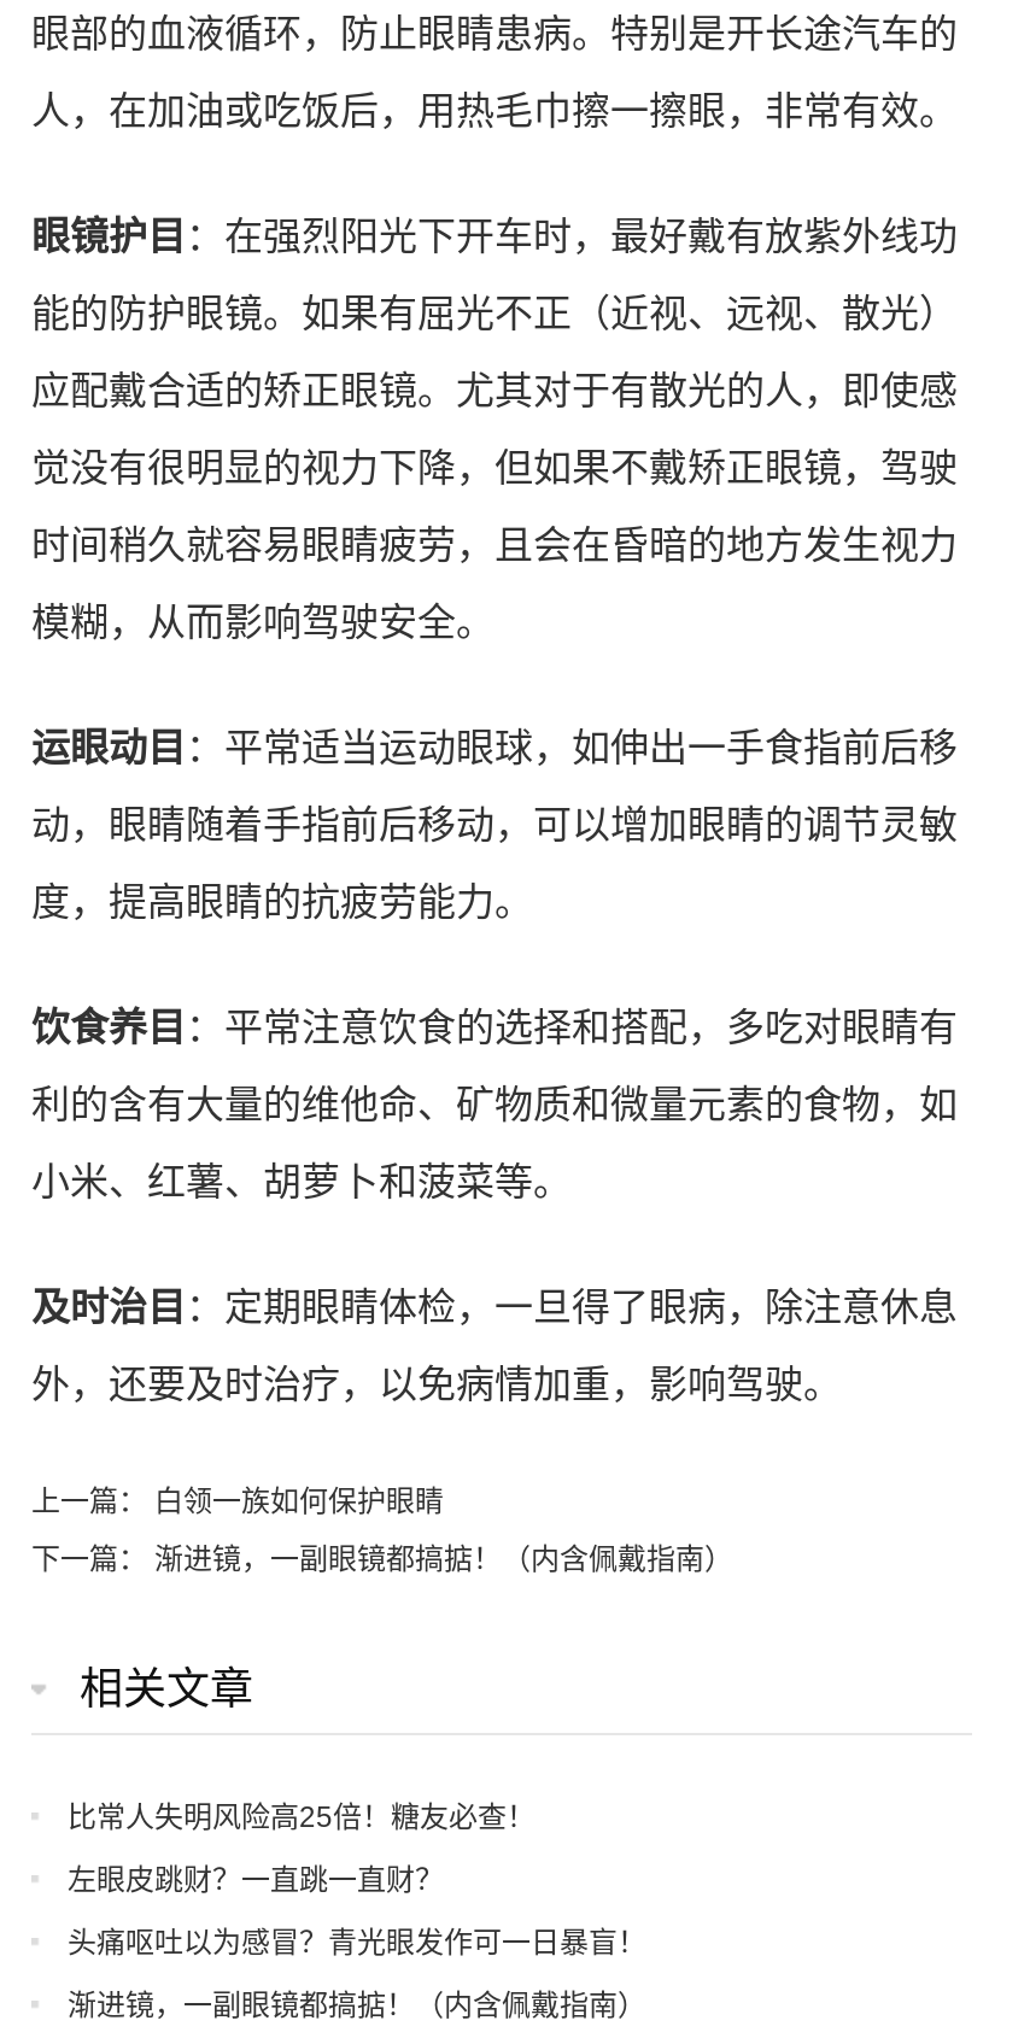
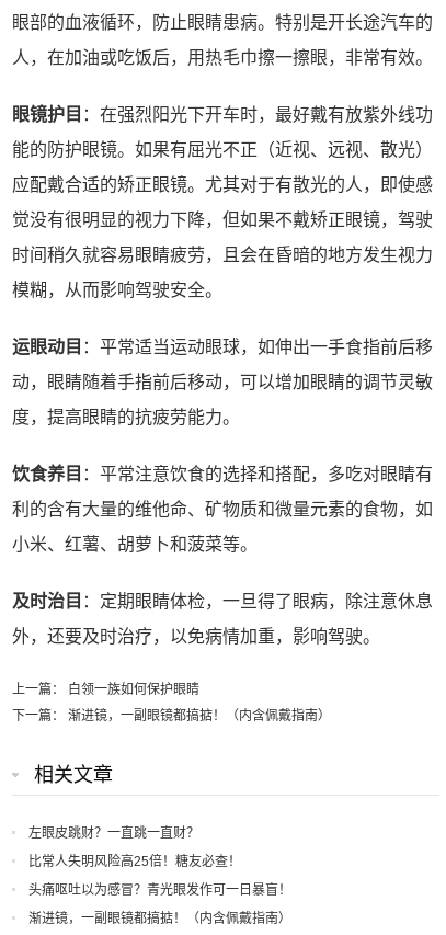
moved [68,1801,536,1835] -> [28,854,241,870]: 比常人失明风险高25倍！糖友必查！
moved [68,1864,444,1898] -> [28,826,199,841]: 左眼皮跳财？一直跳一直财？

